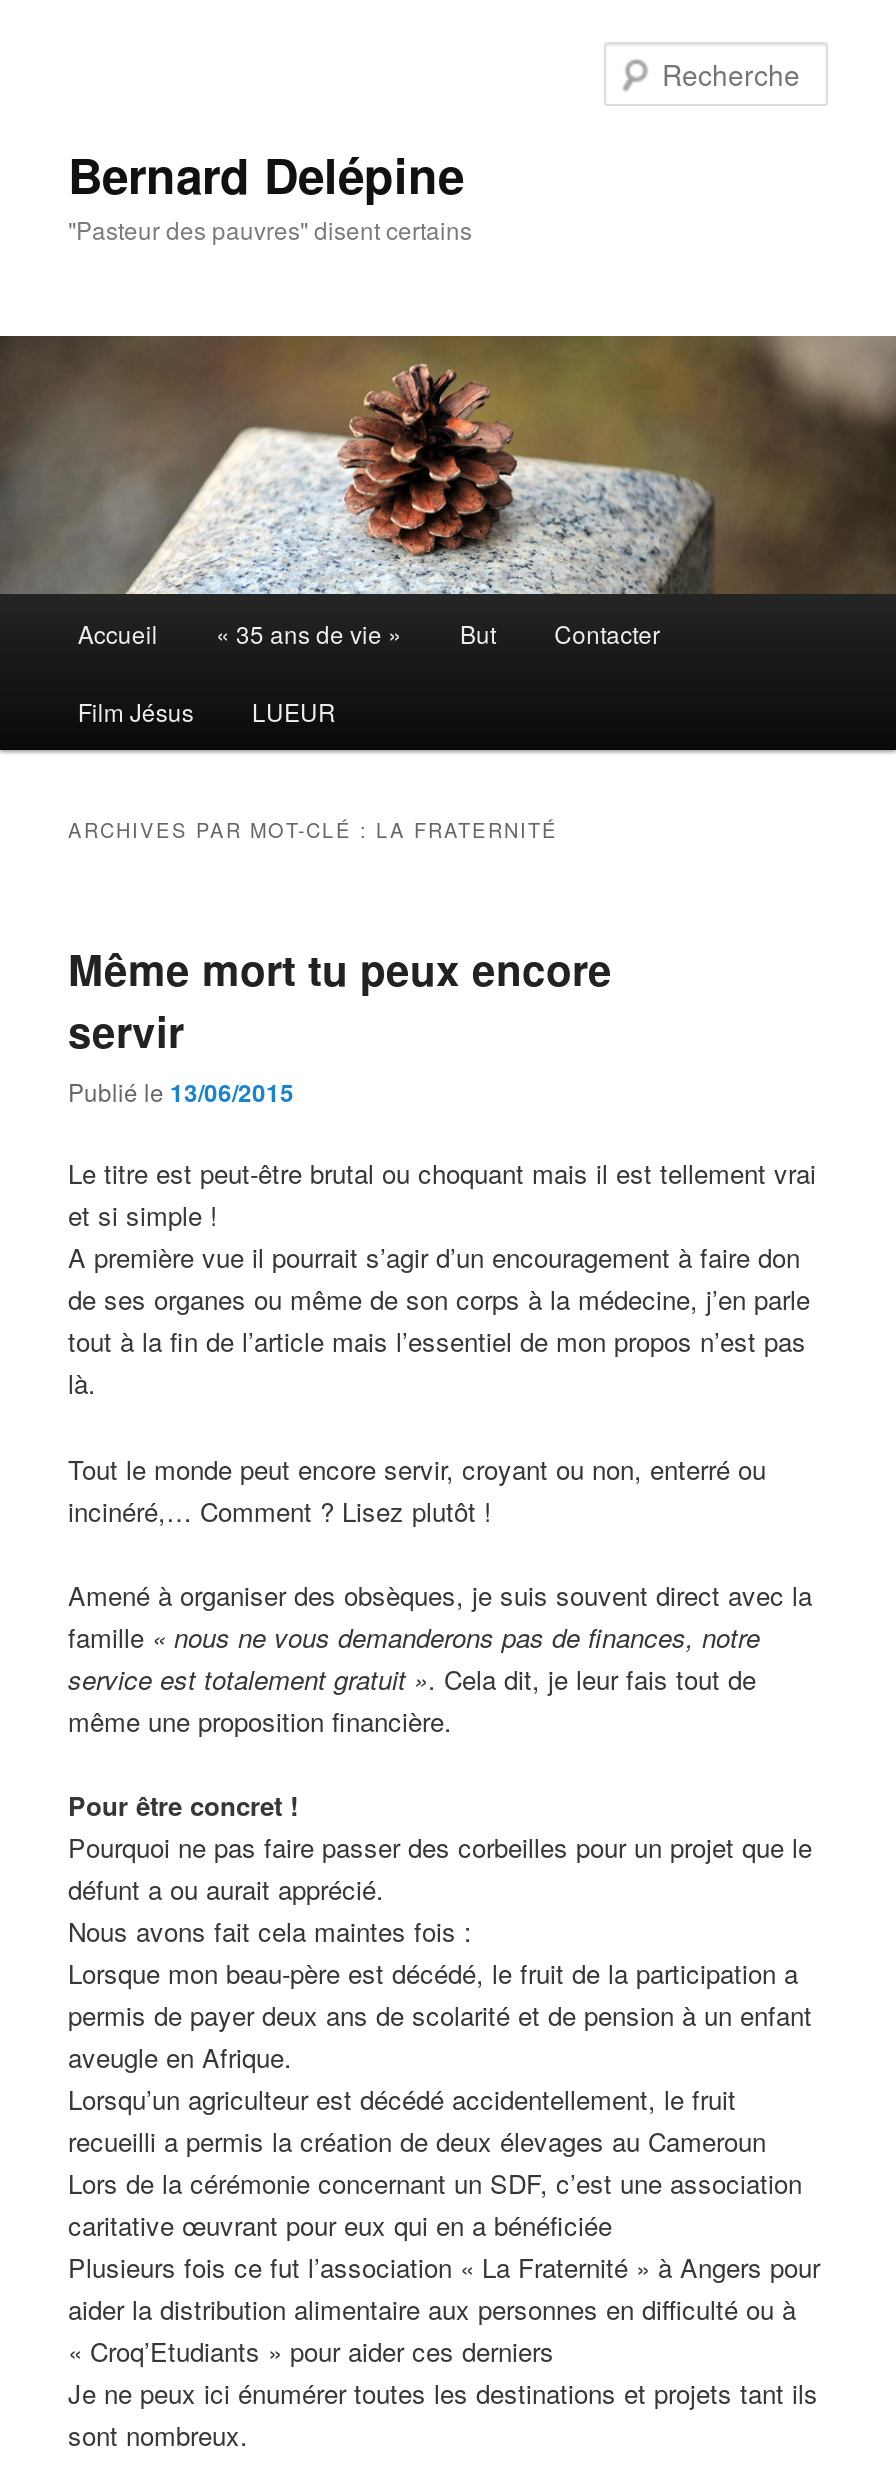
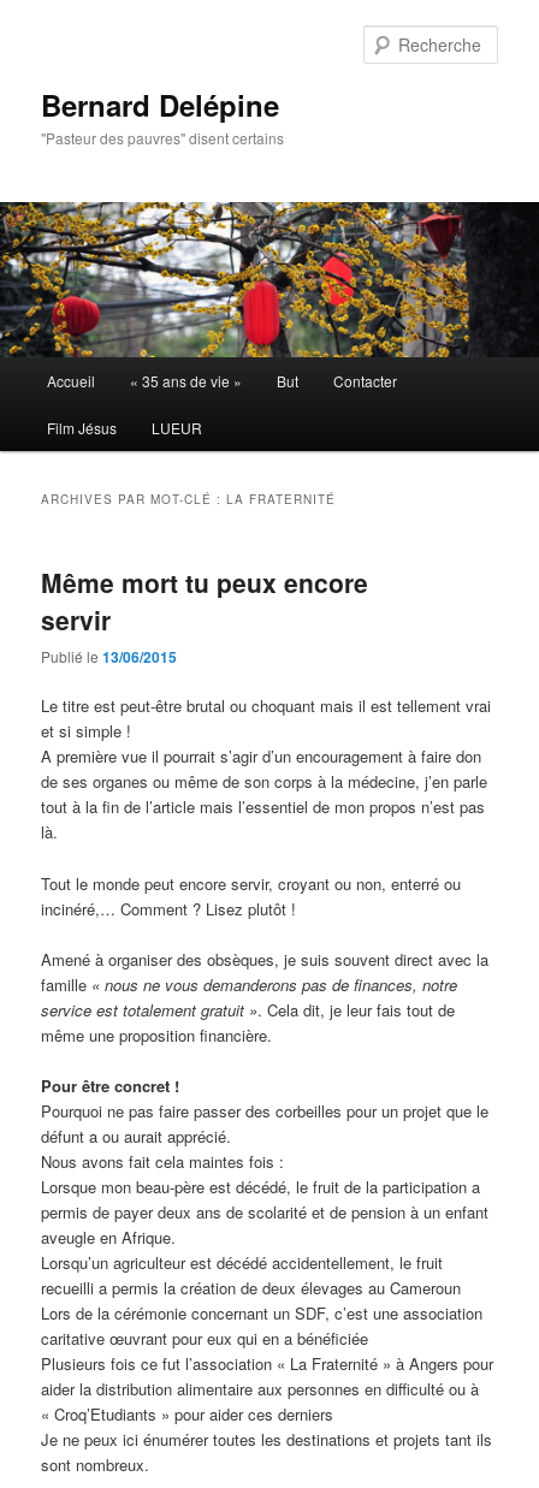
[6,334,890,596] [image] -> [4,201,535,358] [image]

